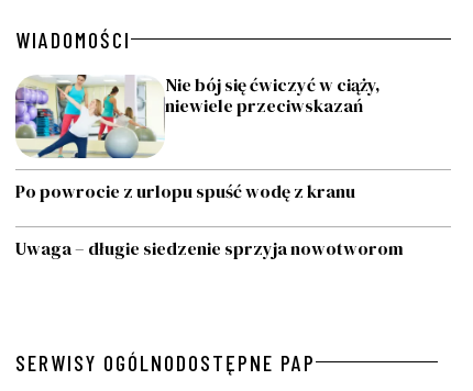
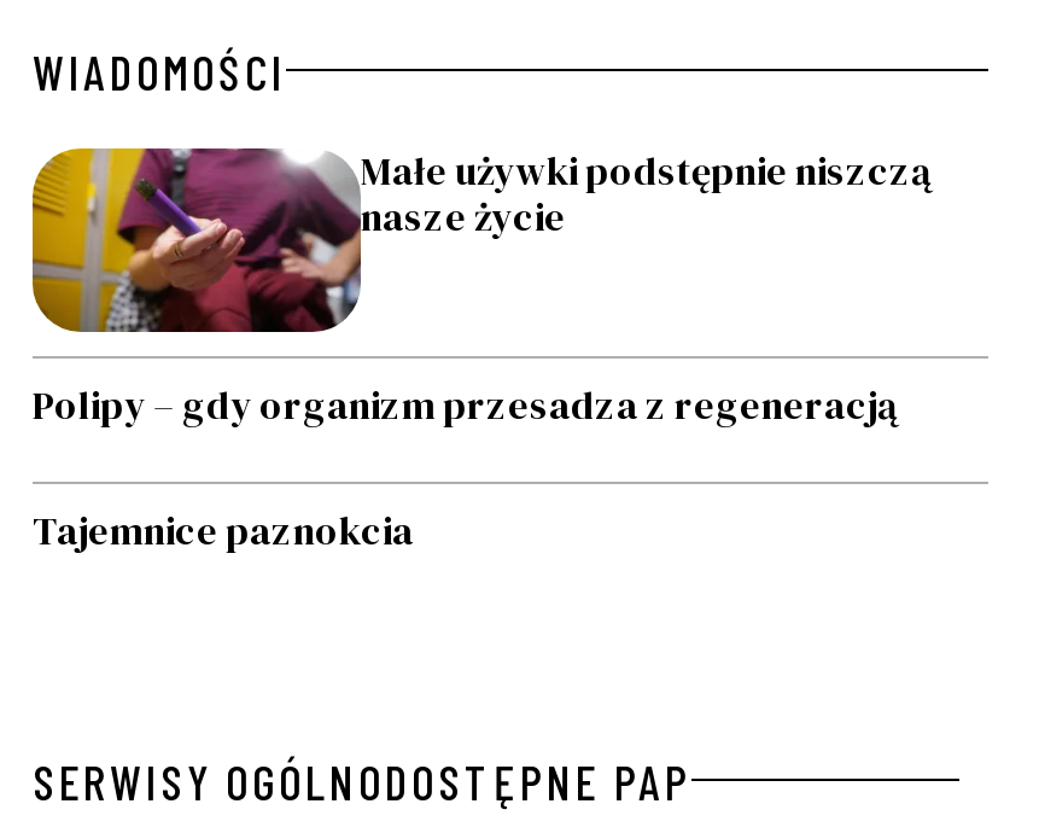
[14,72,381,159] [image] | Nie bój się ćwiczyć w ciąży, | niewiele przeciwskazań -> [30,143,930,334] [image] | Małe używki podstępnie niszczą | nasze życie
[15,179,355,203] Po powrocie z urlopu spuść wodę z kranu -> [33,377,897,431] Polipy – gdy organizm przesadza z regeneracją
[15,236,404,260] Uwaga – długie siedzenie sprzyja nowotworom -> [33,503,414,556] Tajemnice paznokcia

